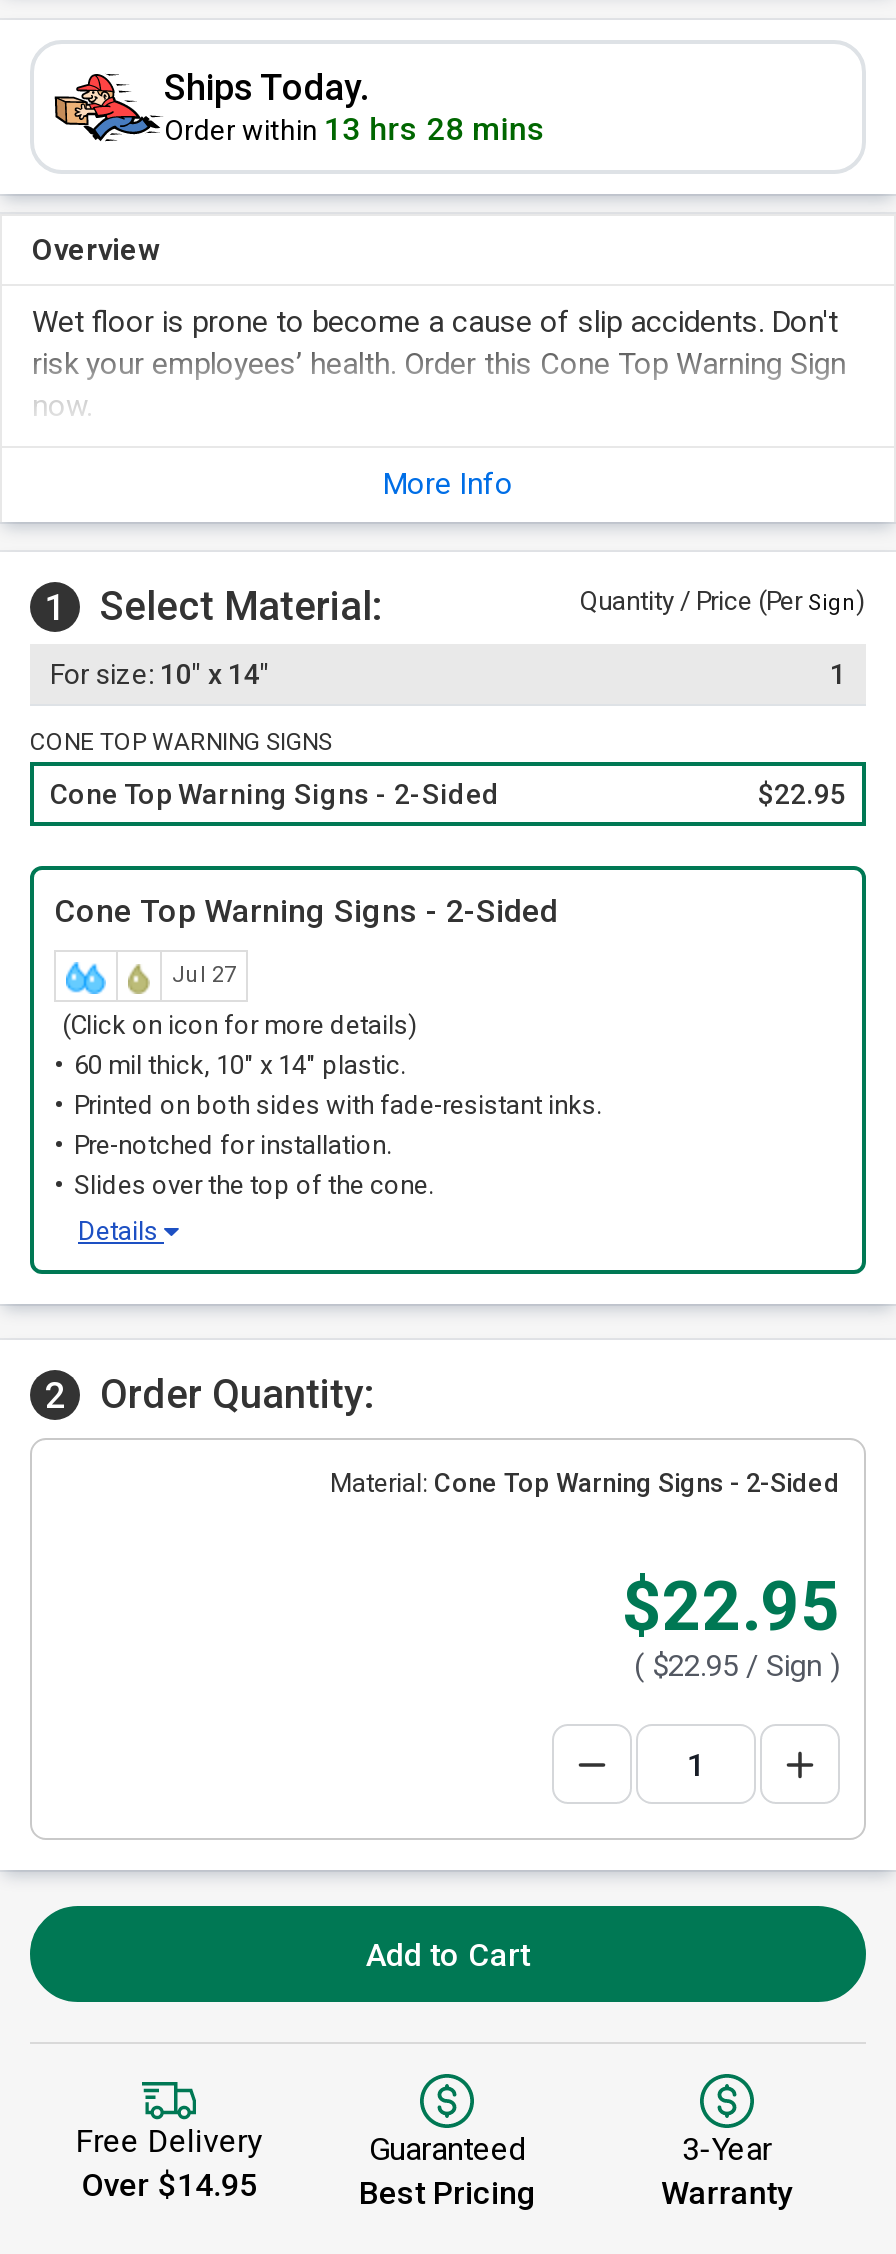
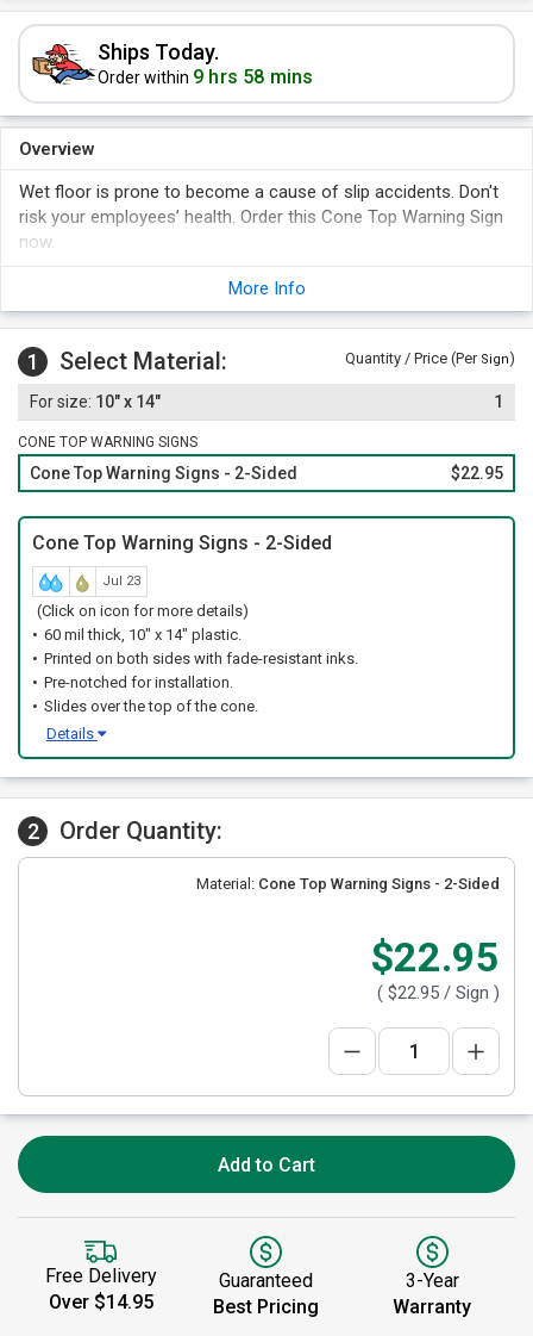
[164,110,546,148] Order within 13 hrs 28 mins -> [98,66,314,88] Order within 9 hrs 58 mins
[172,962,236,988] Jul 27 -> [102,573,140,589] Jul 23

